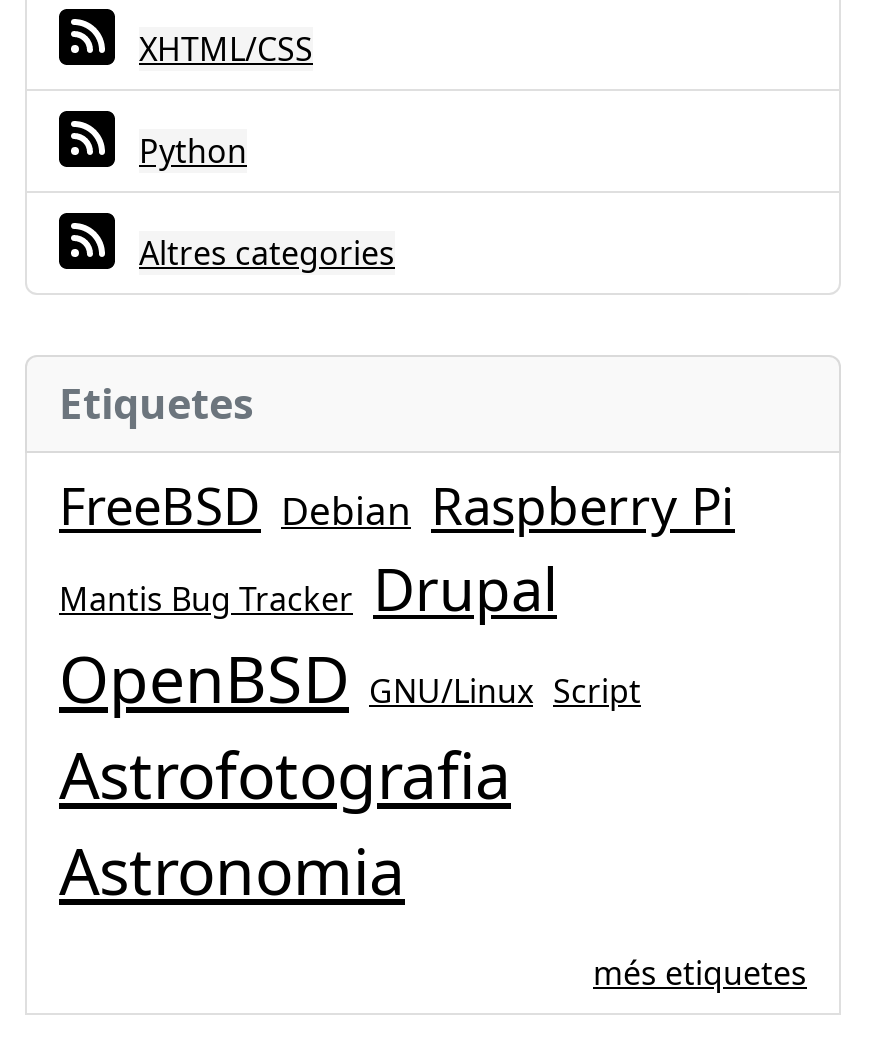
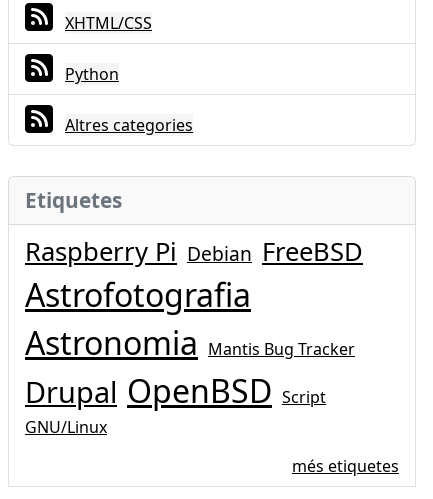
[59,471,735,721] FreeBSD Debian Raspberry Pi | Mantis Bug Tracker Drupal | OpenBSD GNU/Linux Script -> [25,234,363,269] Raspberry Pi Debian FreeBSD
moved [59,731,511,817] -> [25,273,251,316]: Astrofotografia
[59,827,405,913] Astronomia -> [25,321,355,438] Astronomia Mantis Bug Tracker | Drupal OpenBSD Script | GNU/Linux

